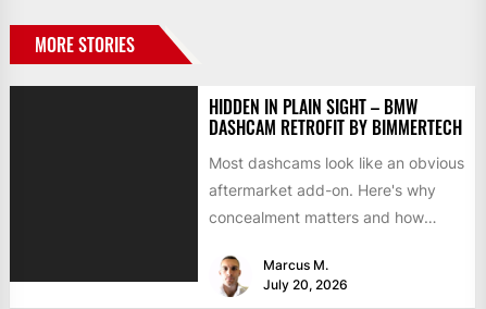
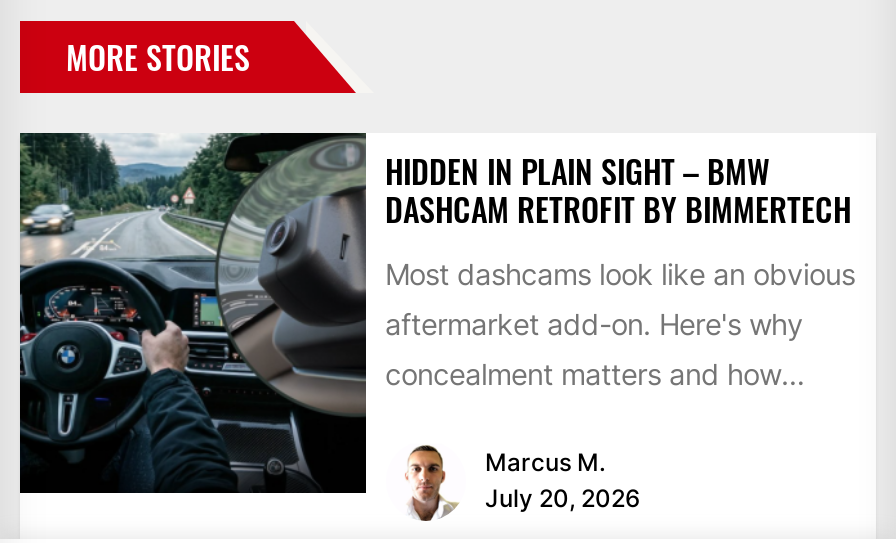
none -> [20,133,366,489] [image]

